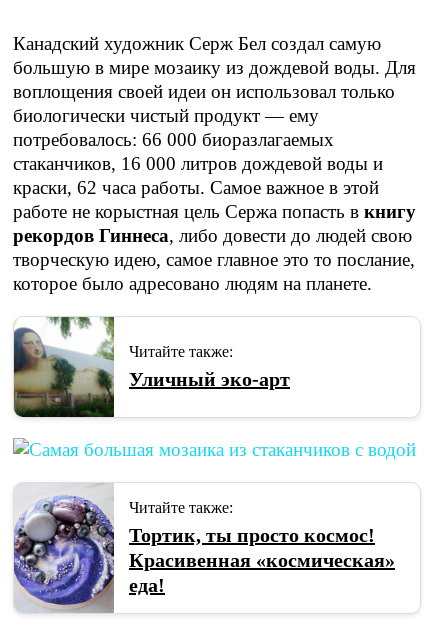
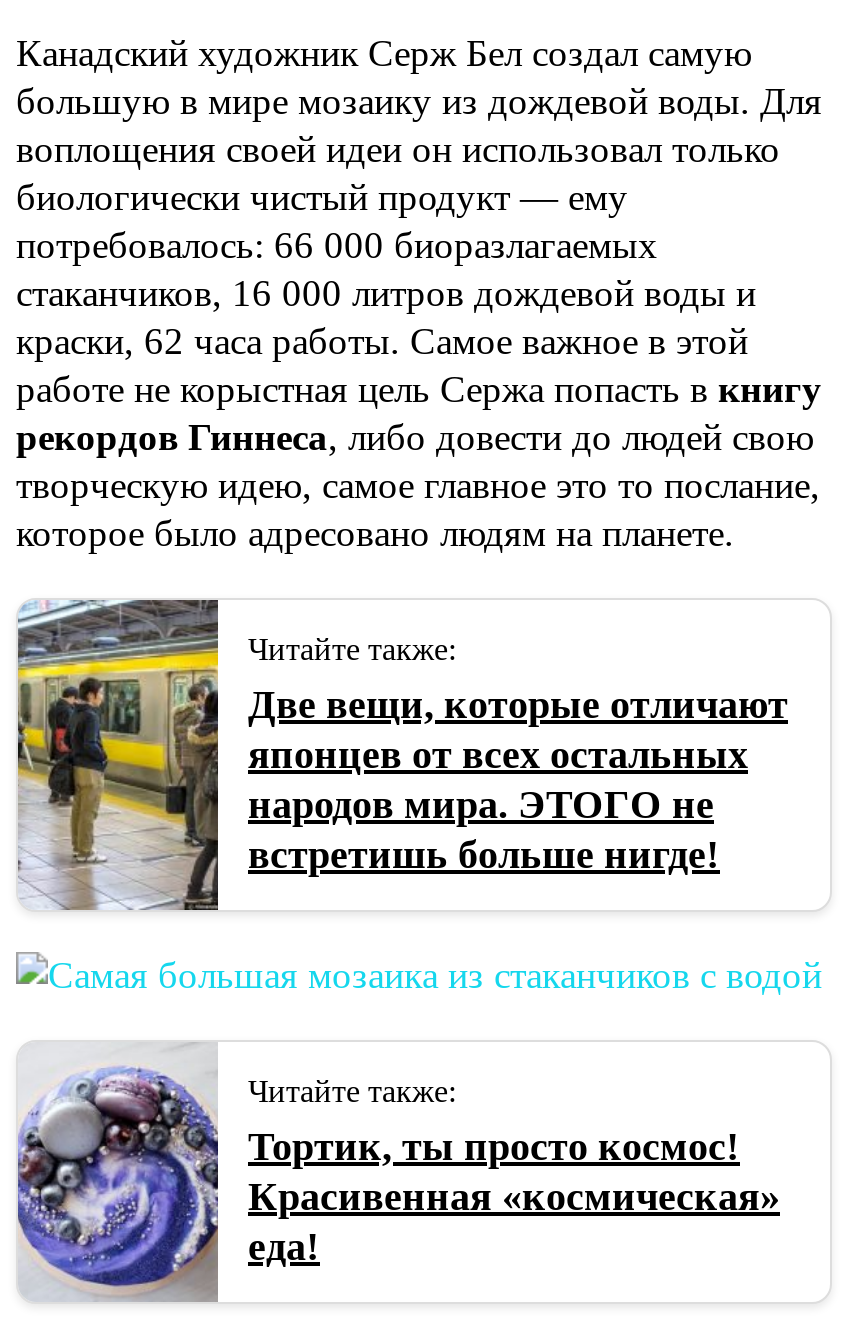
[13,316,290,418] [image] | Уличный эко-арт -> [16,598,788,912] [image] | Две вещи, которые отличают | японцев от всех остальных | народов мира. ЭТОГО не | встретишь больше нигде!

